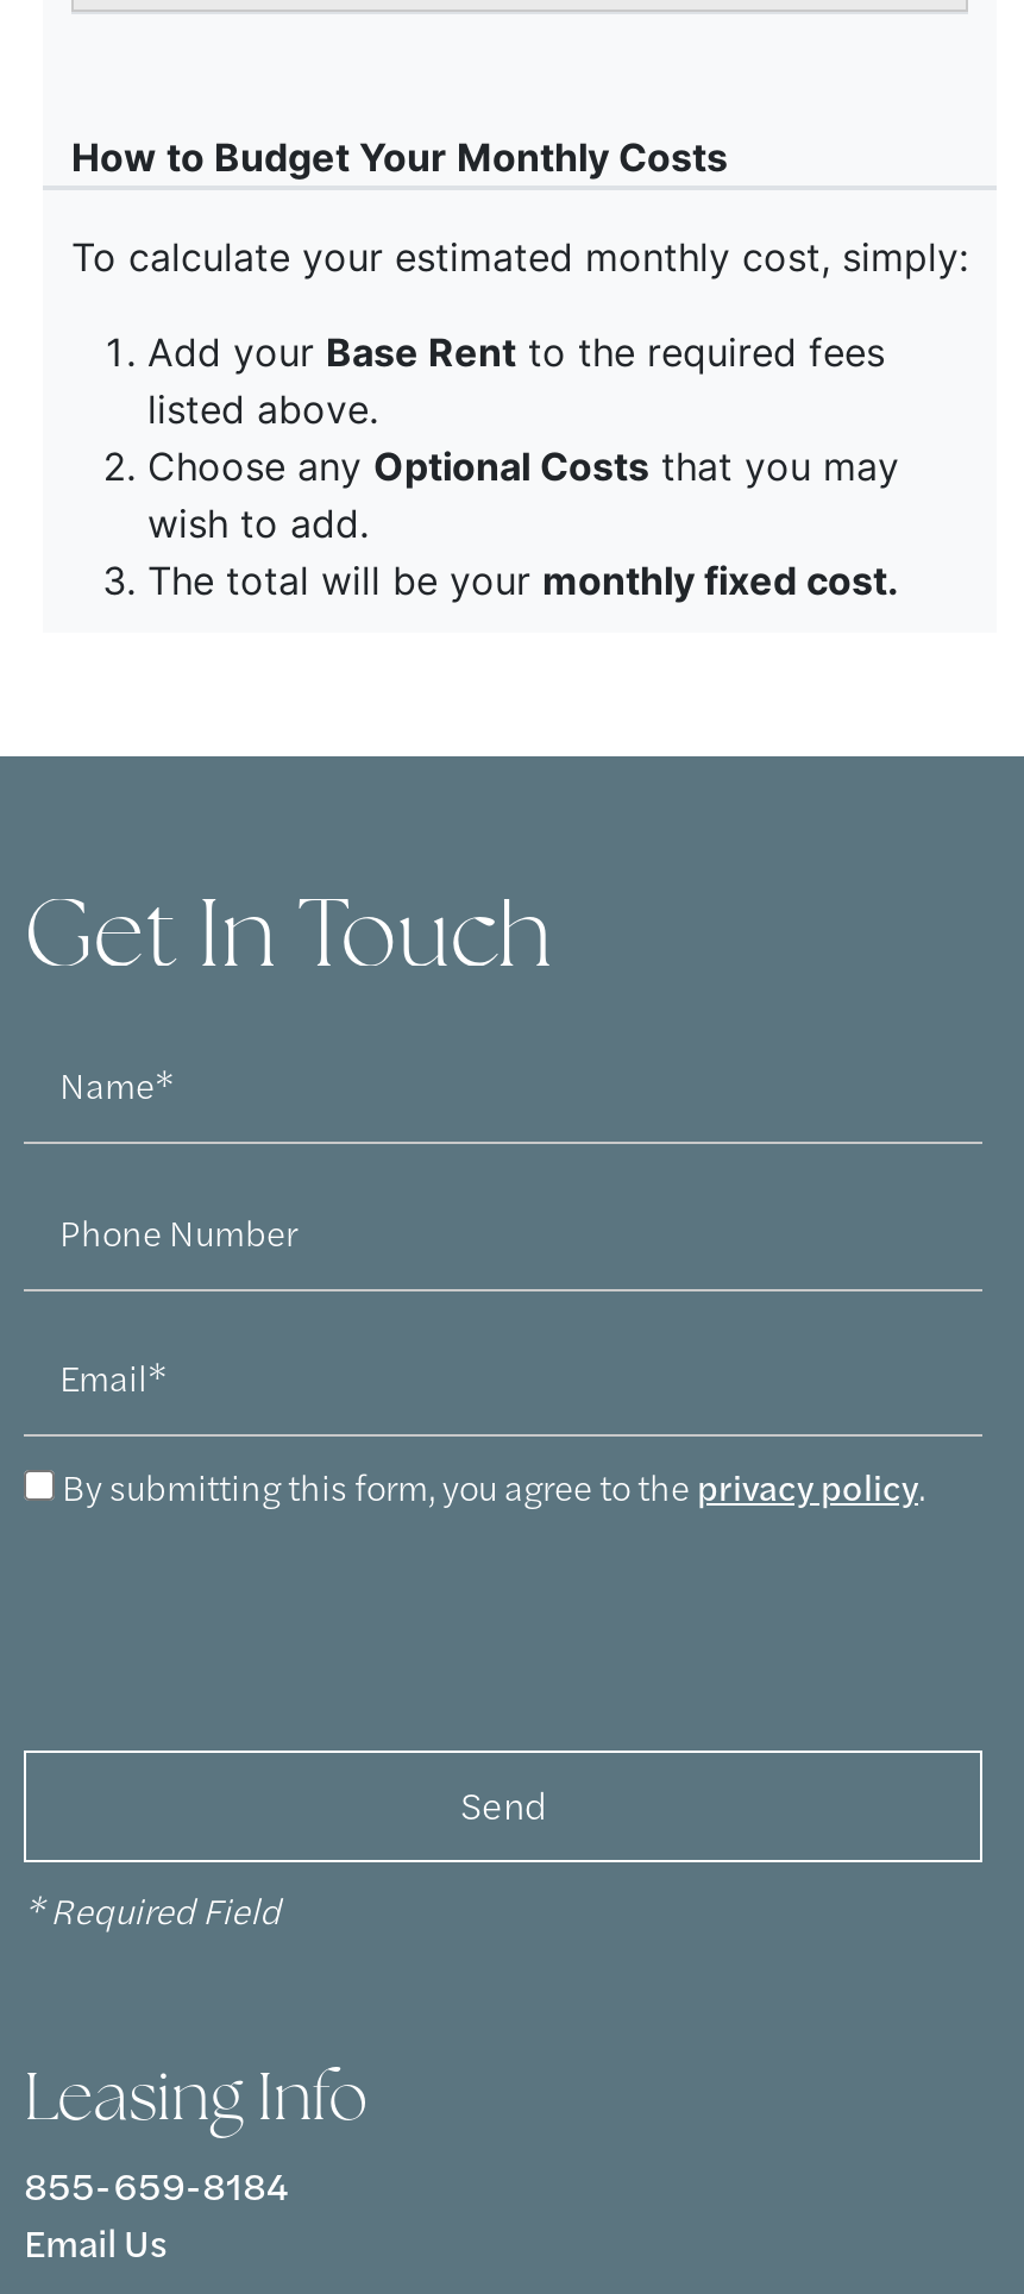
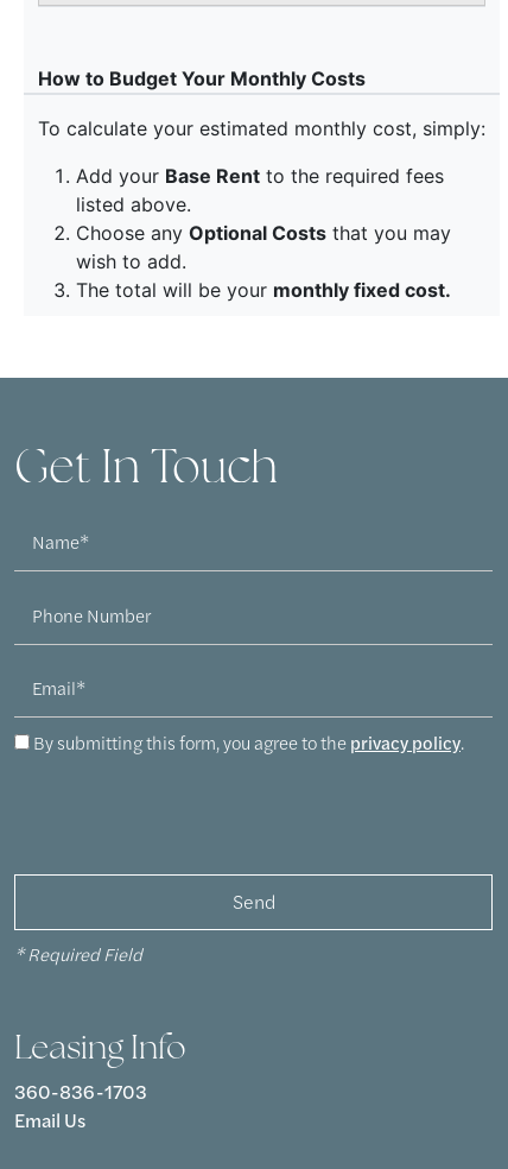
[24,2156,288,2211] 855-659-8184 -> [14,1077,147,1104] 360-836-1703

